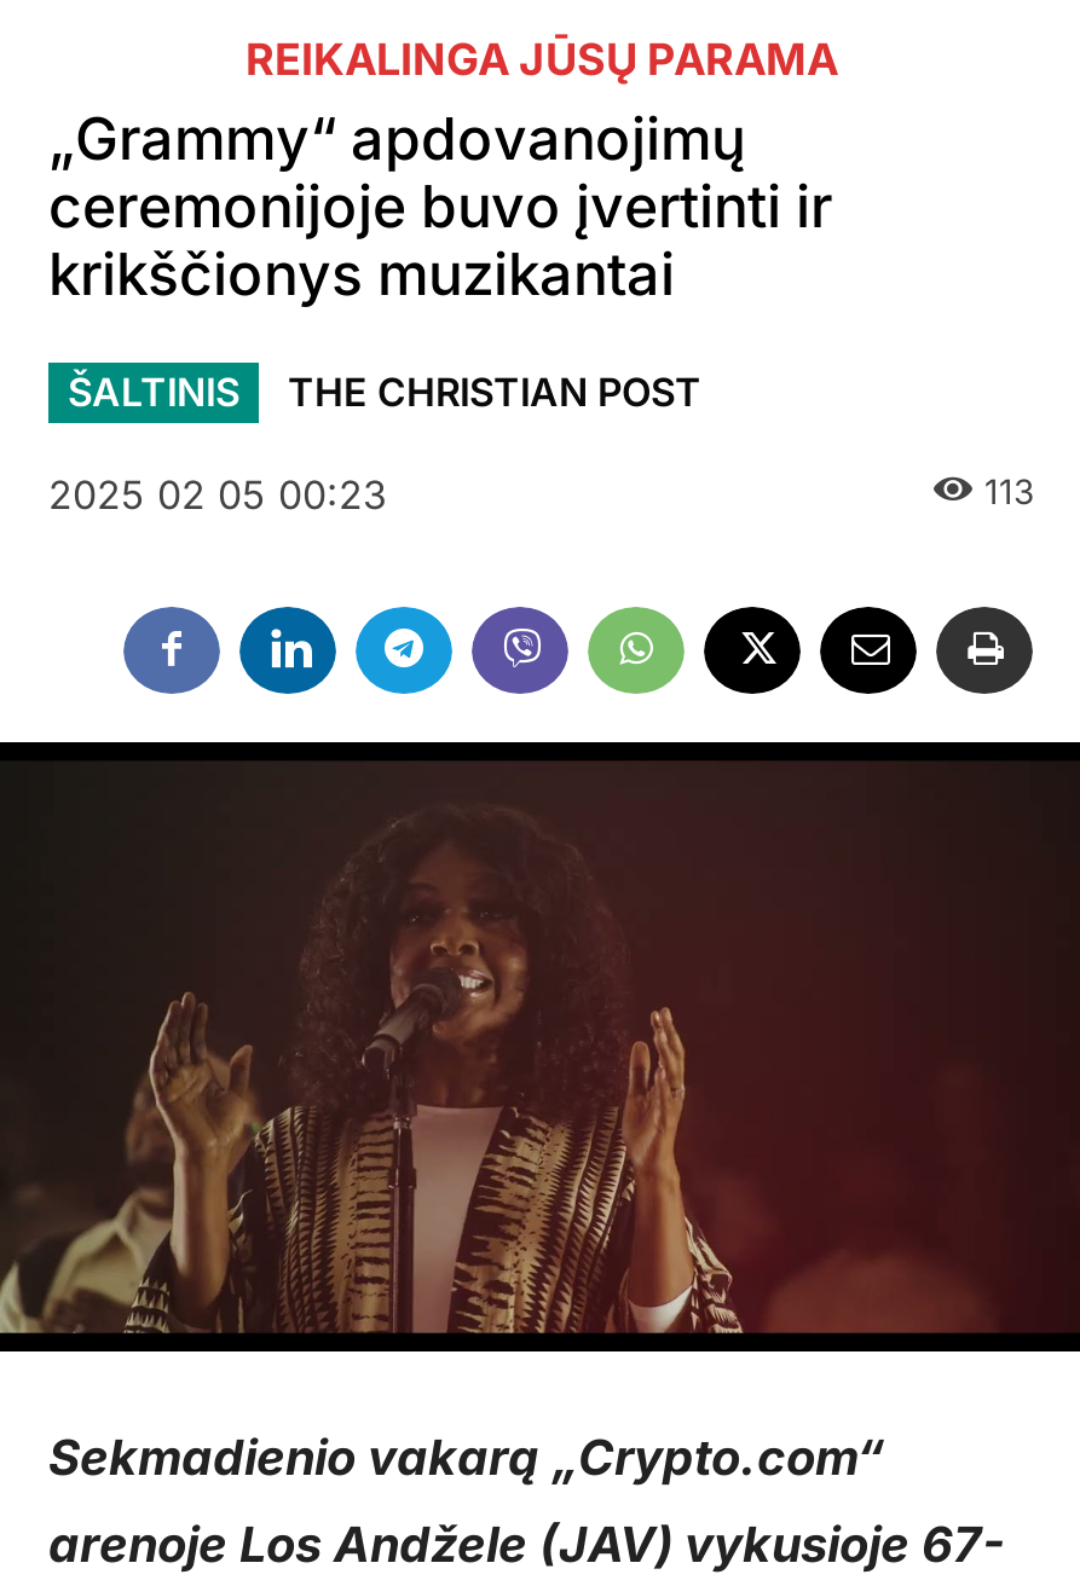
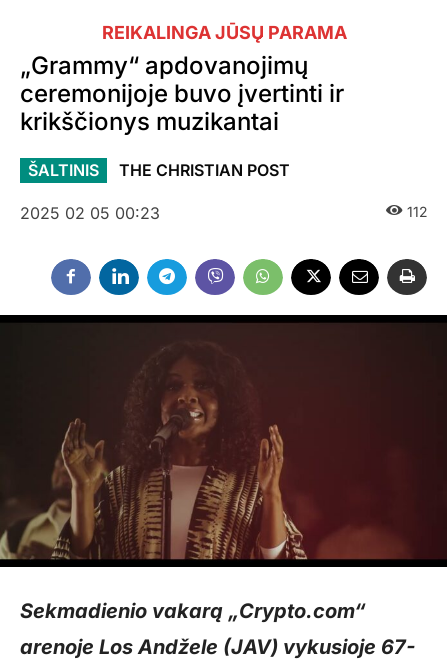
[984,471,1035,512] 113 -> [407,203,428,220] 112

